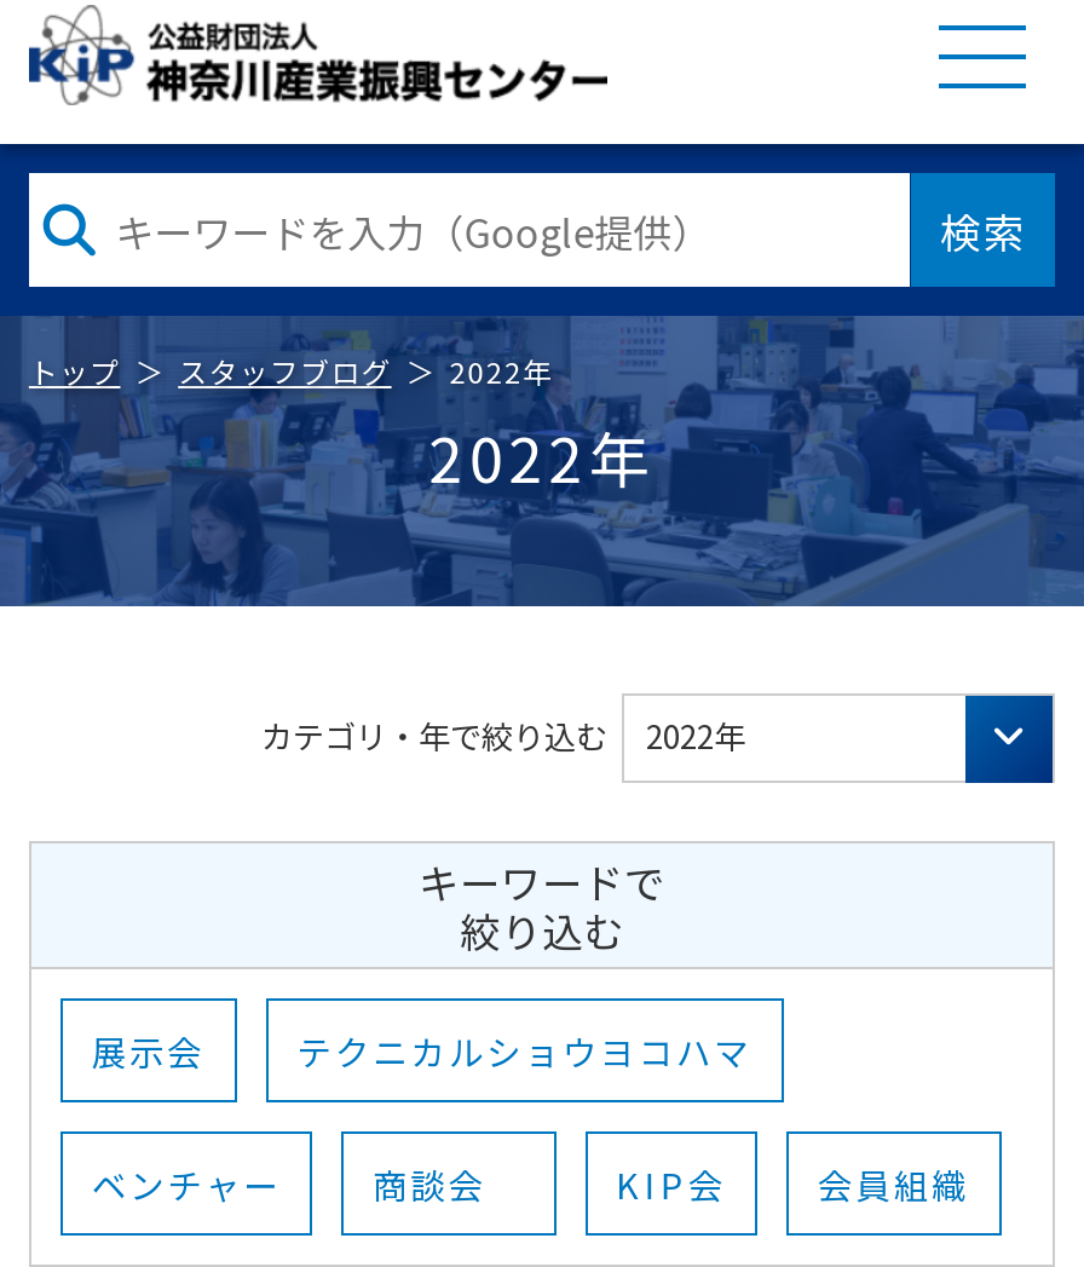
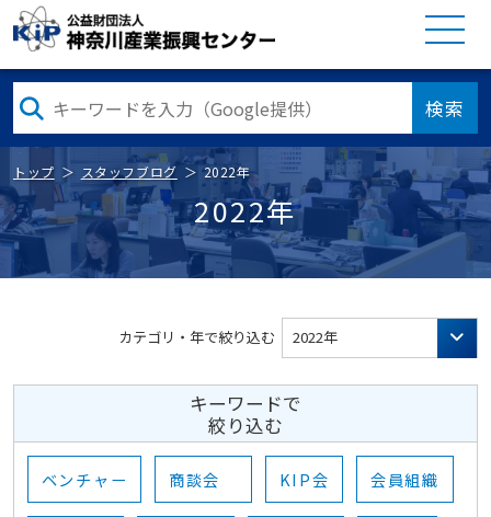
[91,1026,752,1077] 展示会 | テクニカルショウヨコハマ -> none

